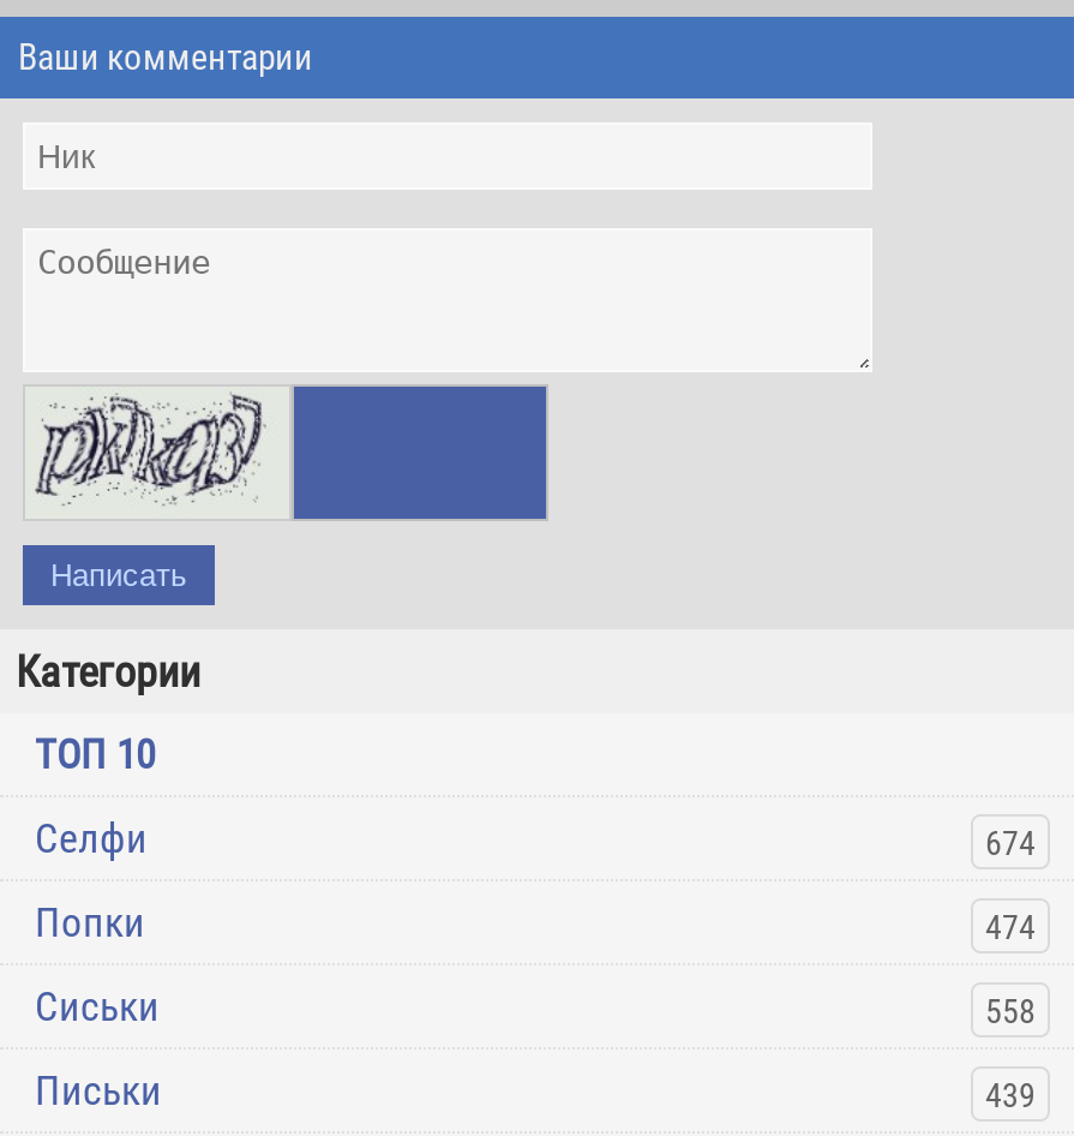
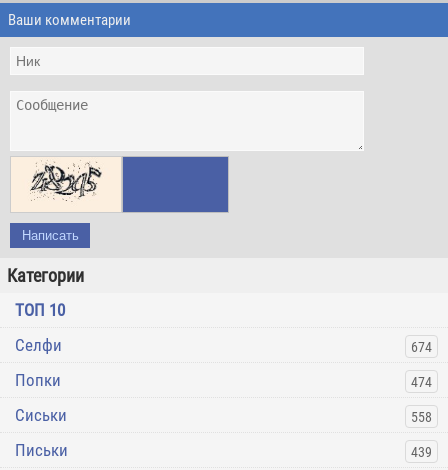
[30,391,284,514] [image] -> [12,158,120,211] [image]

